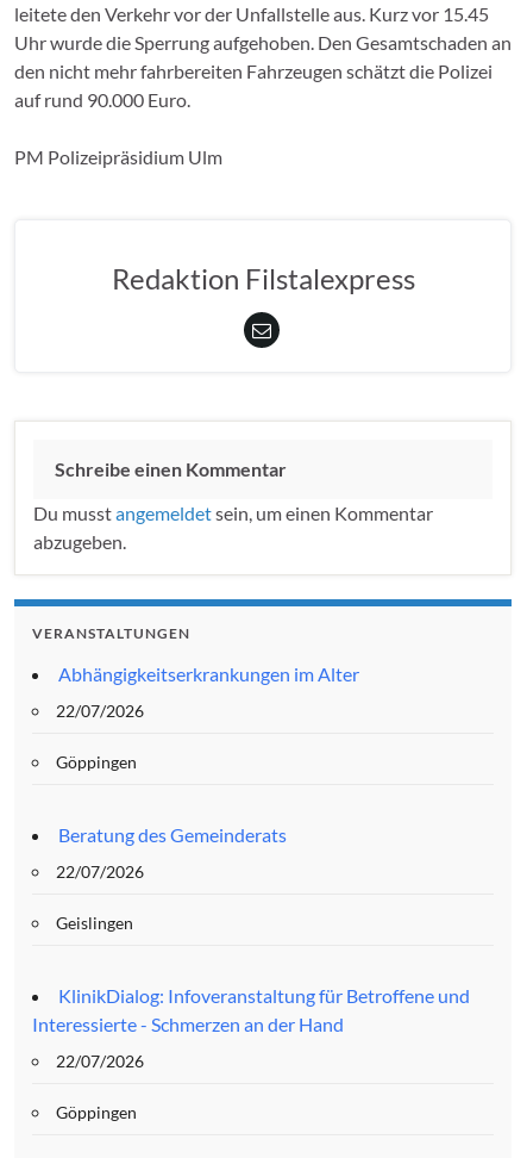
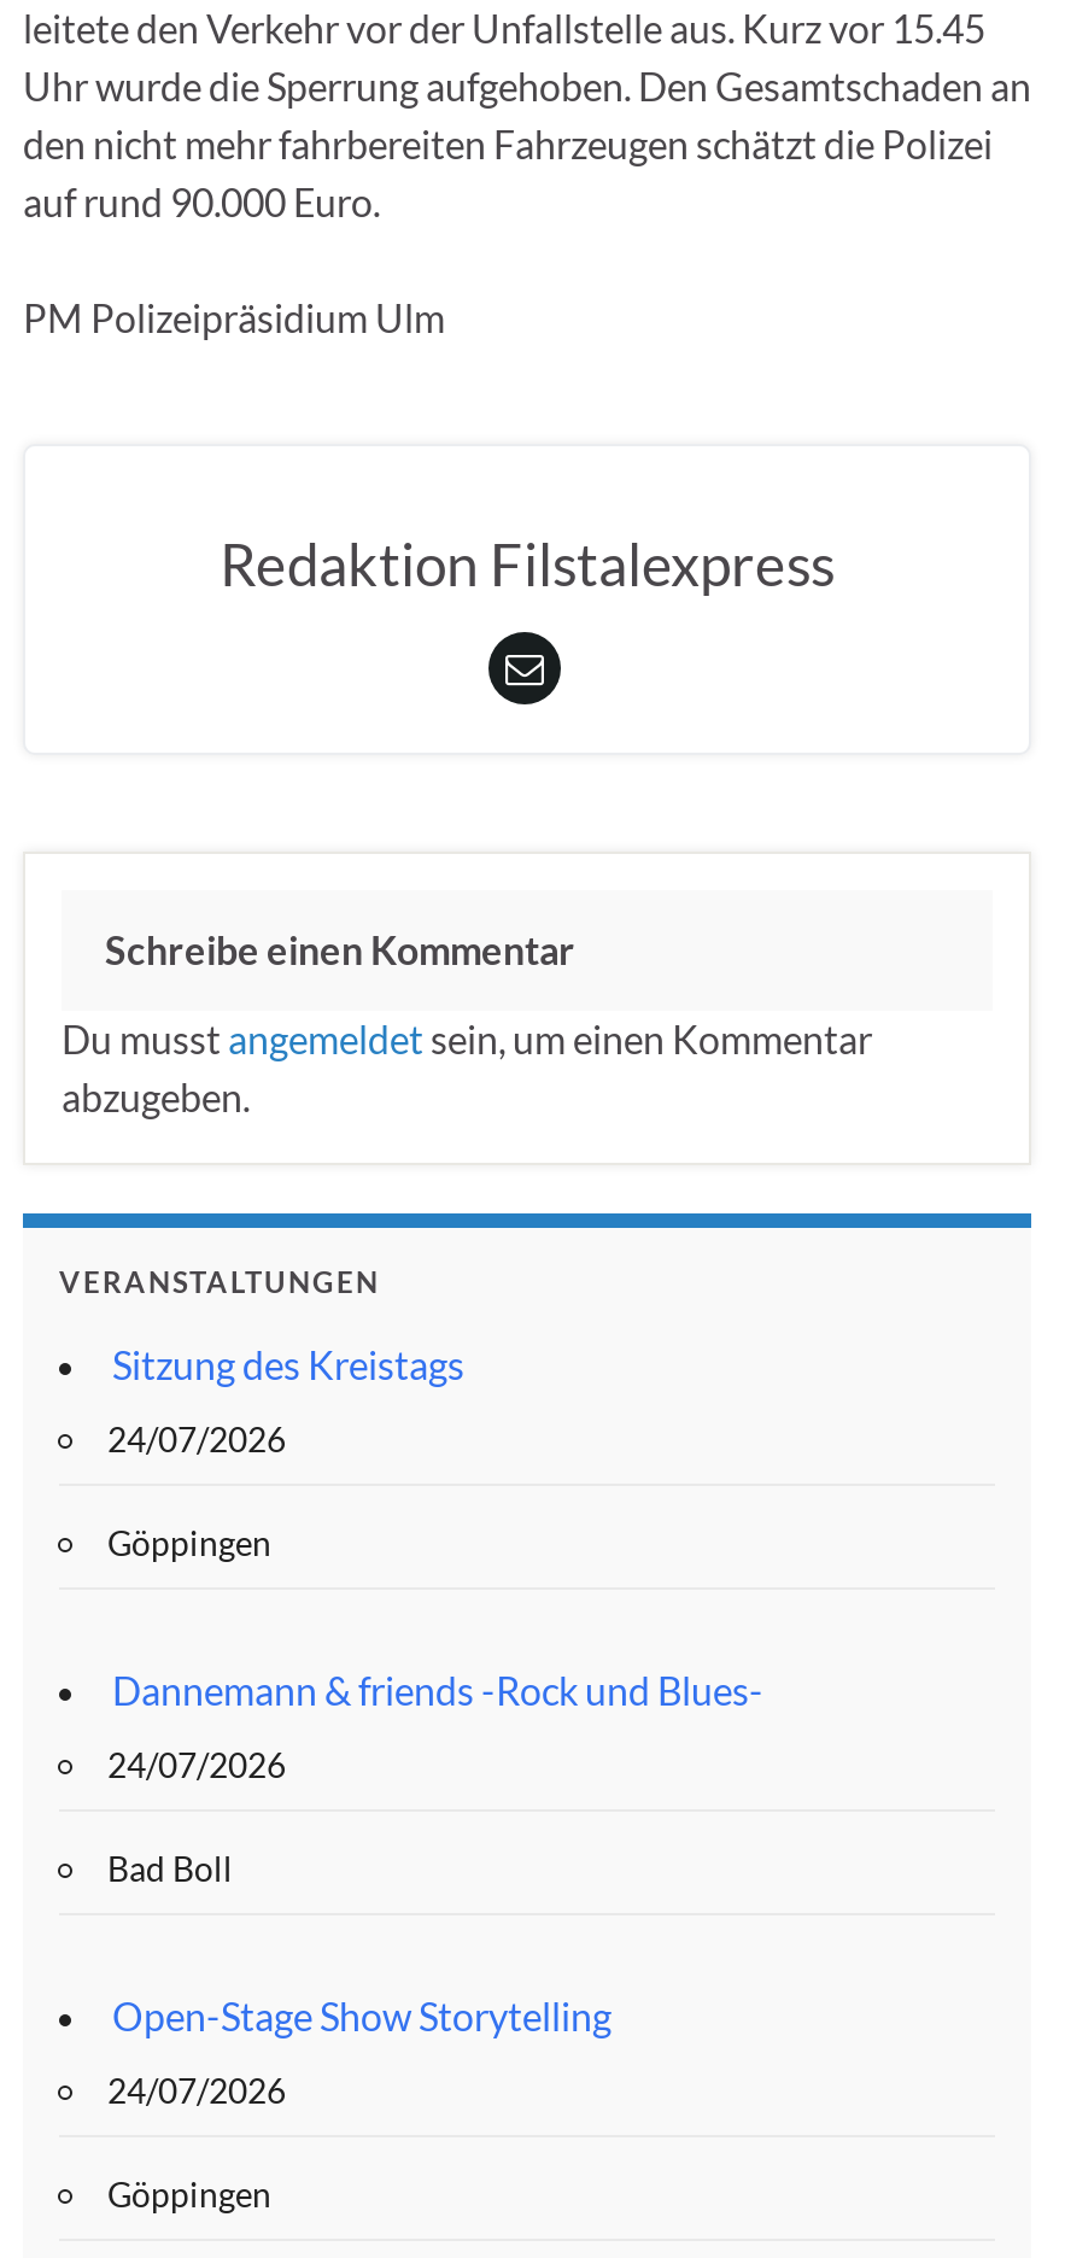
[58,663,359,685] Abhängigkeitserkrankungen im Alter -> [112,1342,464,1387] Sitzung des Kreistags
[56,701,144,721] 22/07/2026 -> [107,1419,286,1460] 24/07/2026
[58,823,287,846] Beratung des Gemeinderats -> [112,1667,763,1713] Dannemann & friends -Rock und Blues-
[56,861,144,882] 22/07/2026 -> [107,1744,286,1785] 24/07/2026
[56,913,133,933] Geislingen -> [107,1848,233,1889] Bad Boll
[32,984,470,1035] KlinikDialog: Infoveranstaltung für Betroffene und | Interessierte - Schmerzen an der Hand -> [112,1993,612,2039] Open-Stage Show Storytelling
[56,1051,144,1071] 22/07/2026 -> [107,2070,286,2111] 24/07/2026

